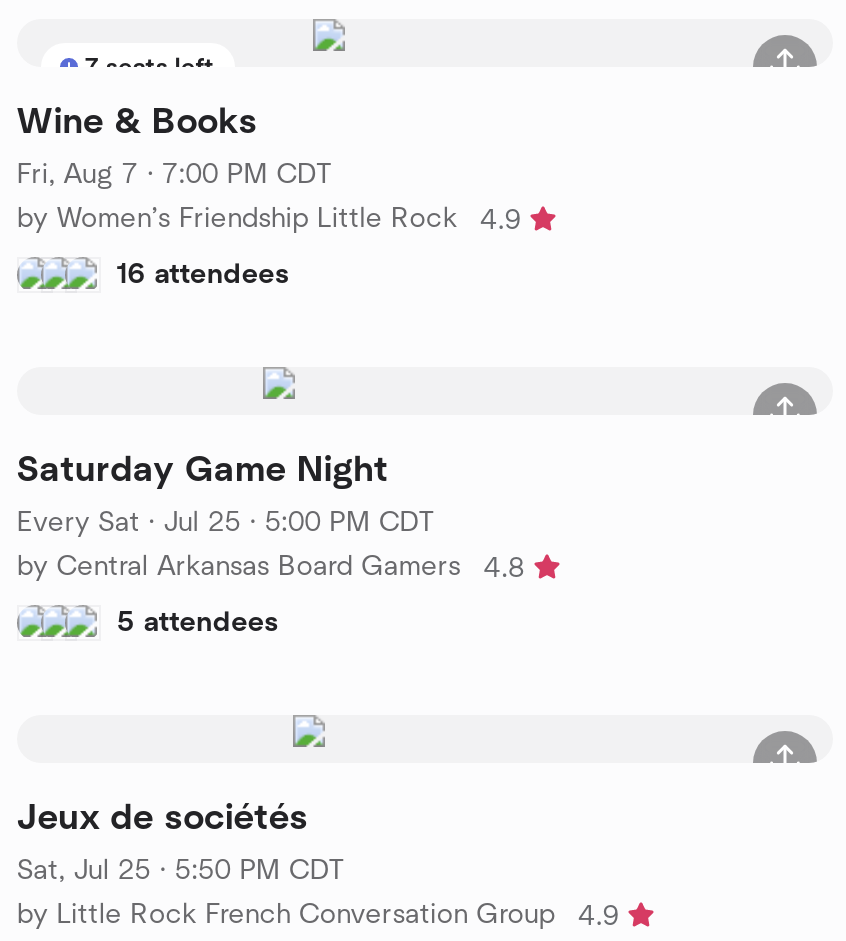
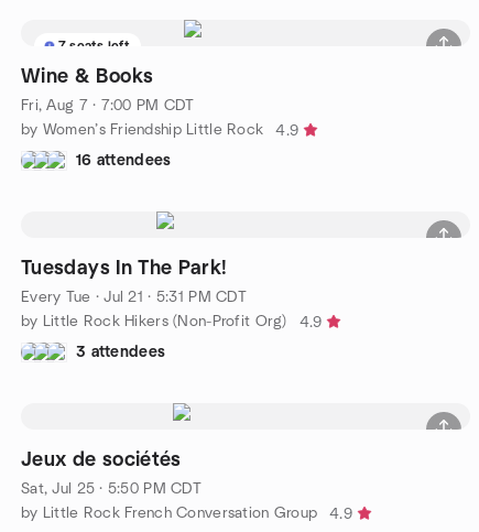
[17,452,389,488] Saturday Game Night -> [21,258,227,278] Tuesdays In The Park!
[17,508,435,536] Every Sat · Jul 25 · 5:00 PM CDT -> [21,289,247,305] Every Tue · Jul 21 · 5:31 PM CDT
[17,552,525,582] by Central Arkansas Board Gamers | 4.8 -> [21,313,322,330] by Little Rock Hikers (Non-Profit Org) | 4.9
[117,608,279,636] 5 attendees -> [76,344,165,360] 3 attendees

